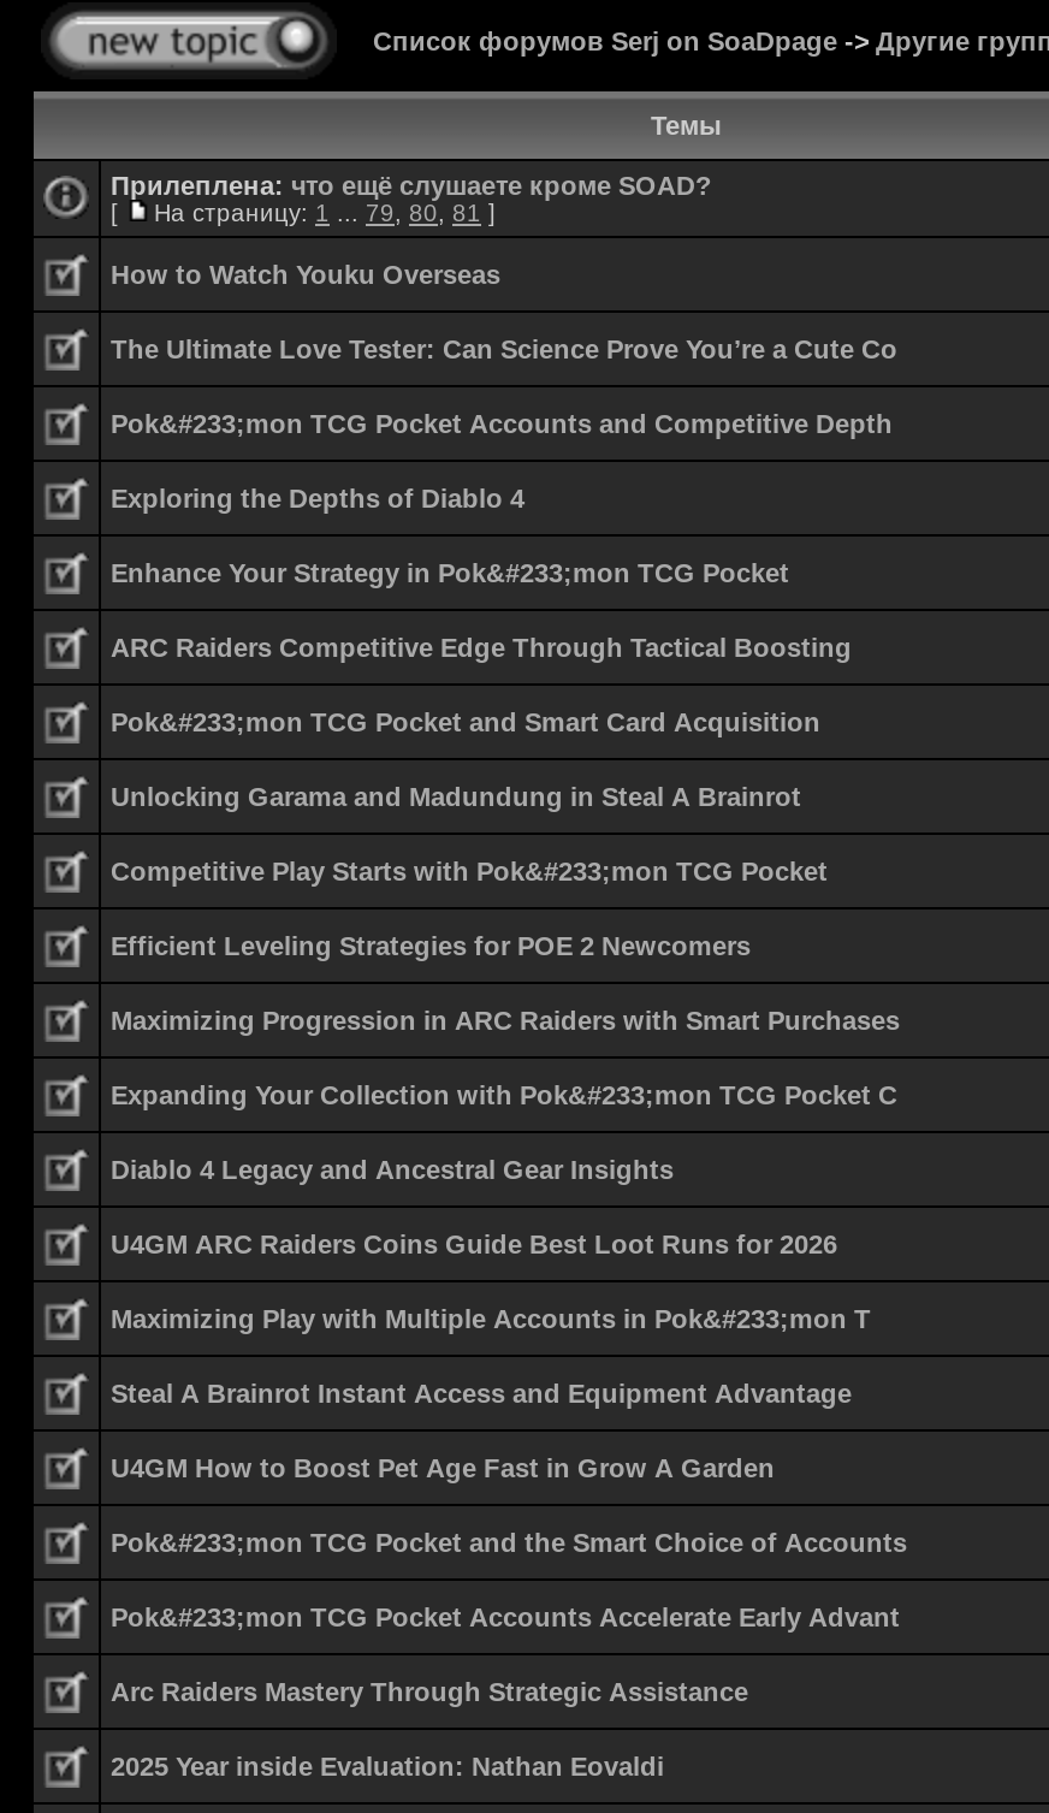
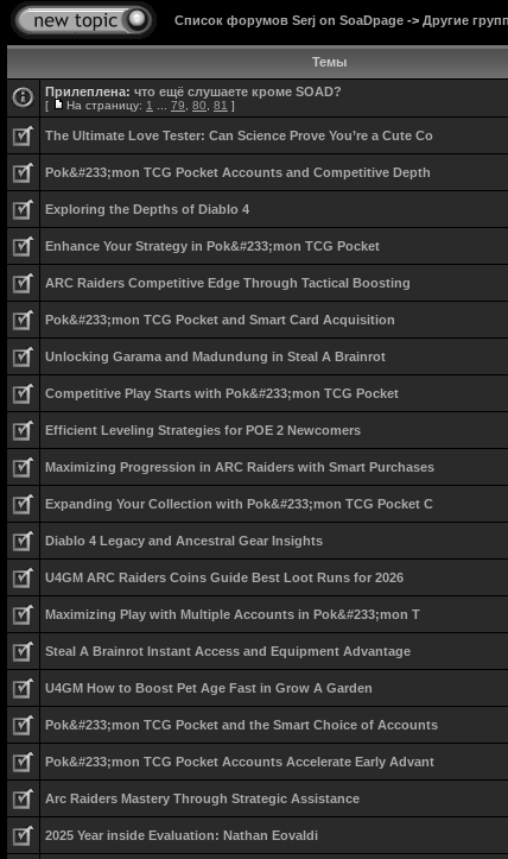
[111,260,500,289] How to Watch Youku Overseas -> none

